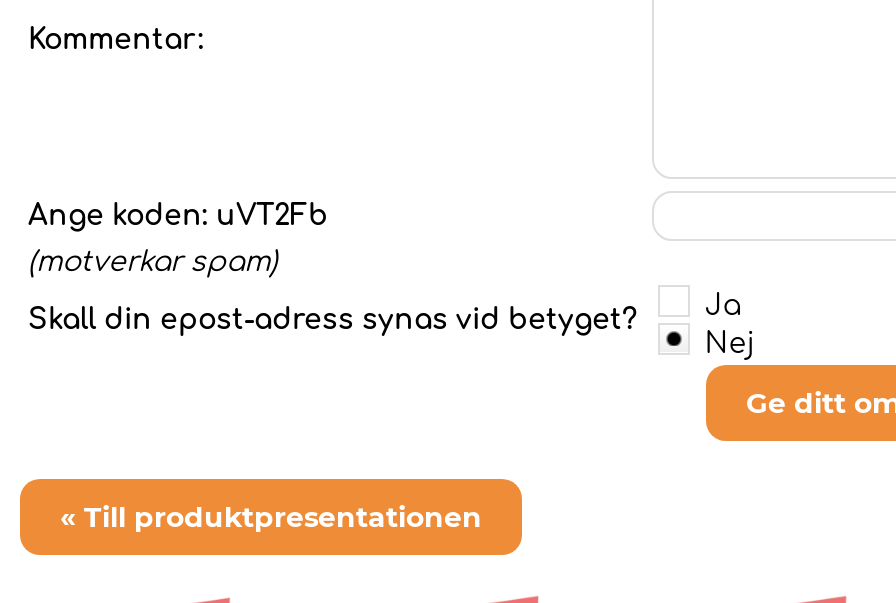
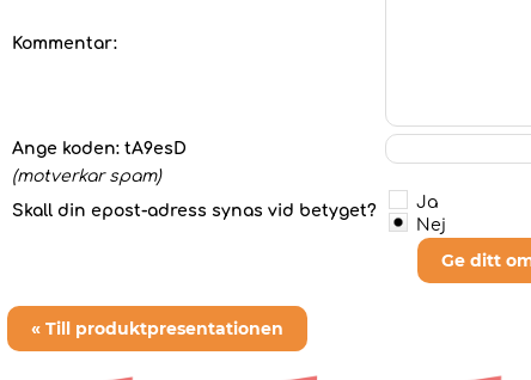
[28,200,328,230] Ange koden: uVT2Fb -> [12,139,187,157] Ange koden: tA9esD

